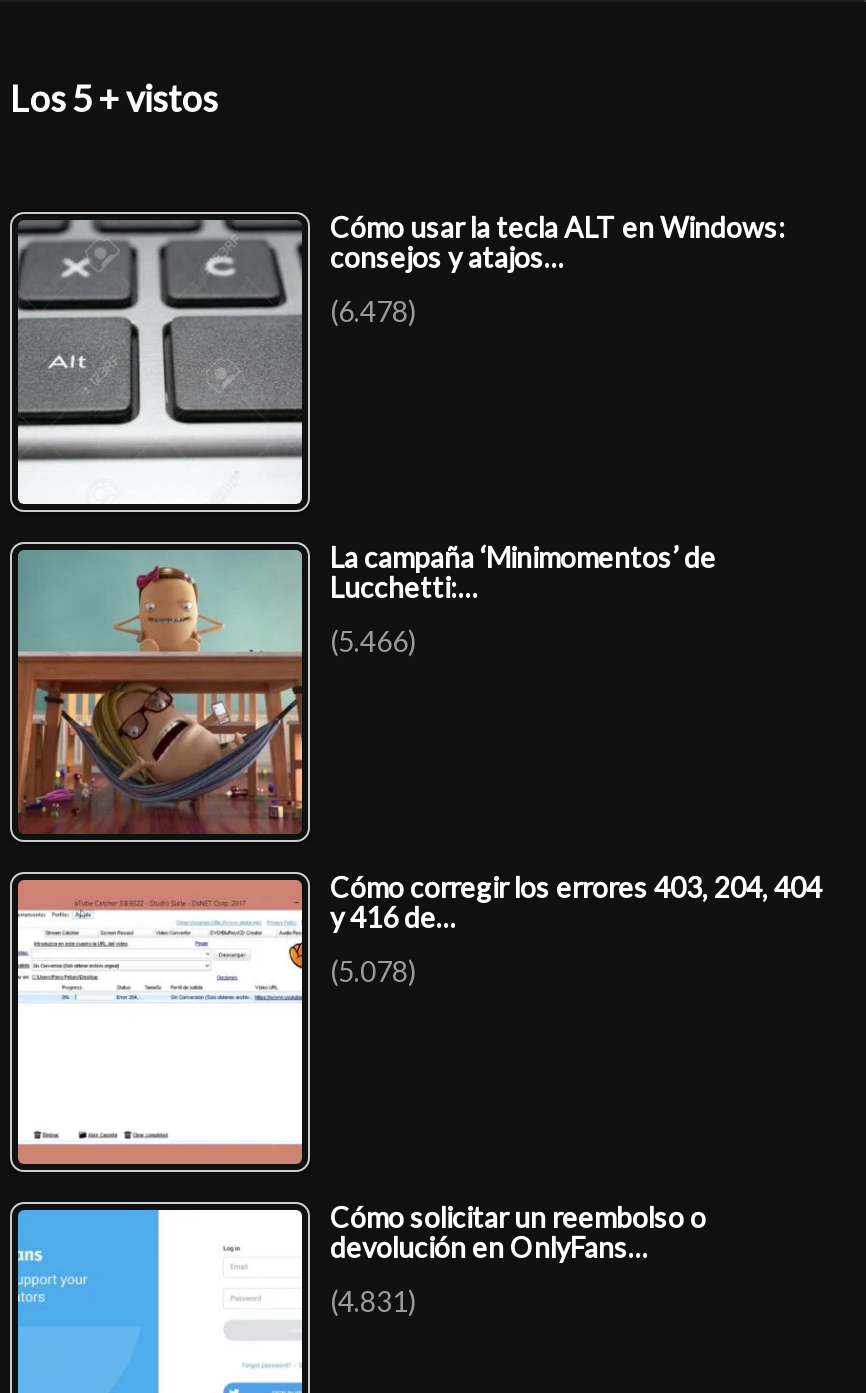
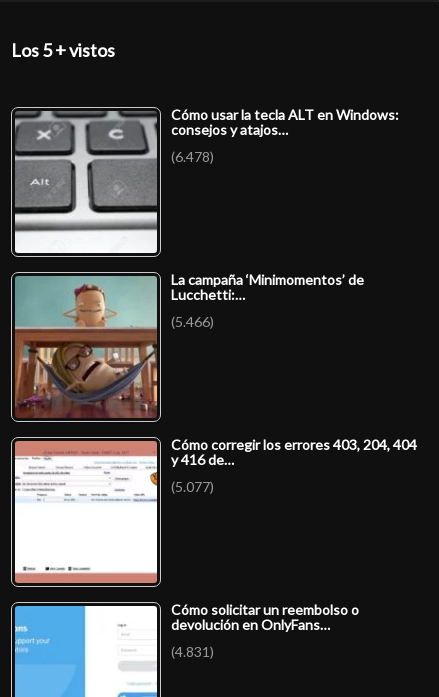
[330,954,416,988] (5.078) -> [171,478,214,495] (5.077)

